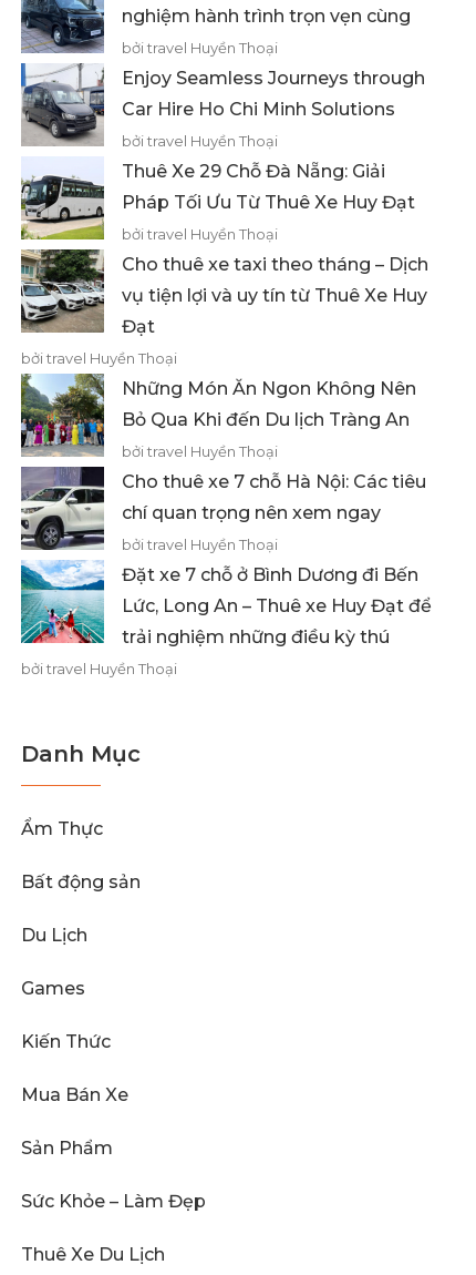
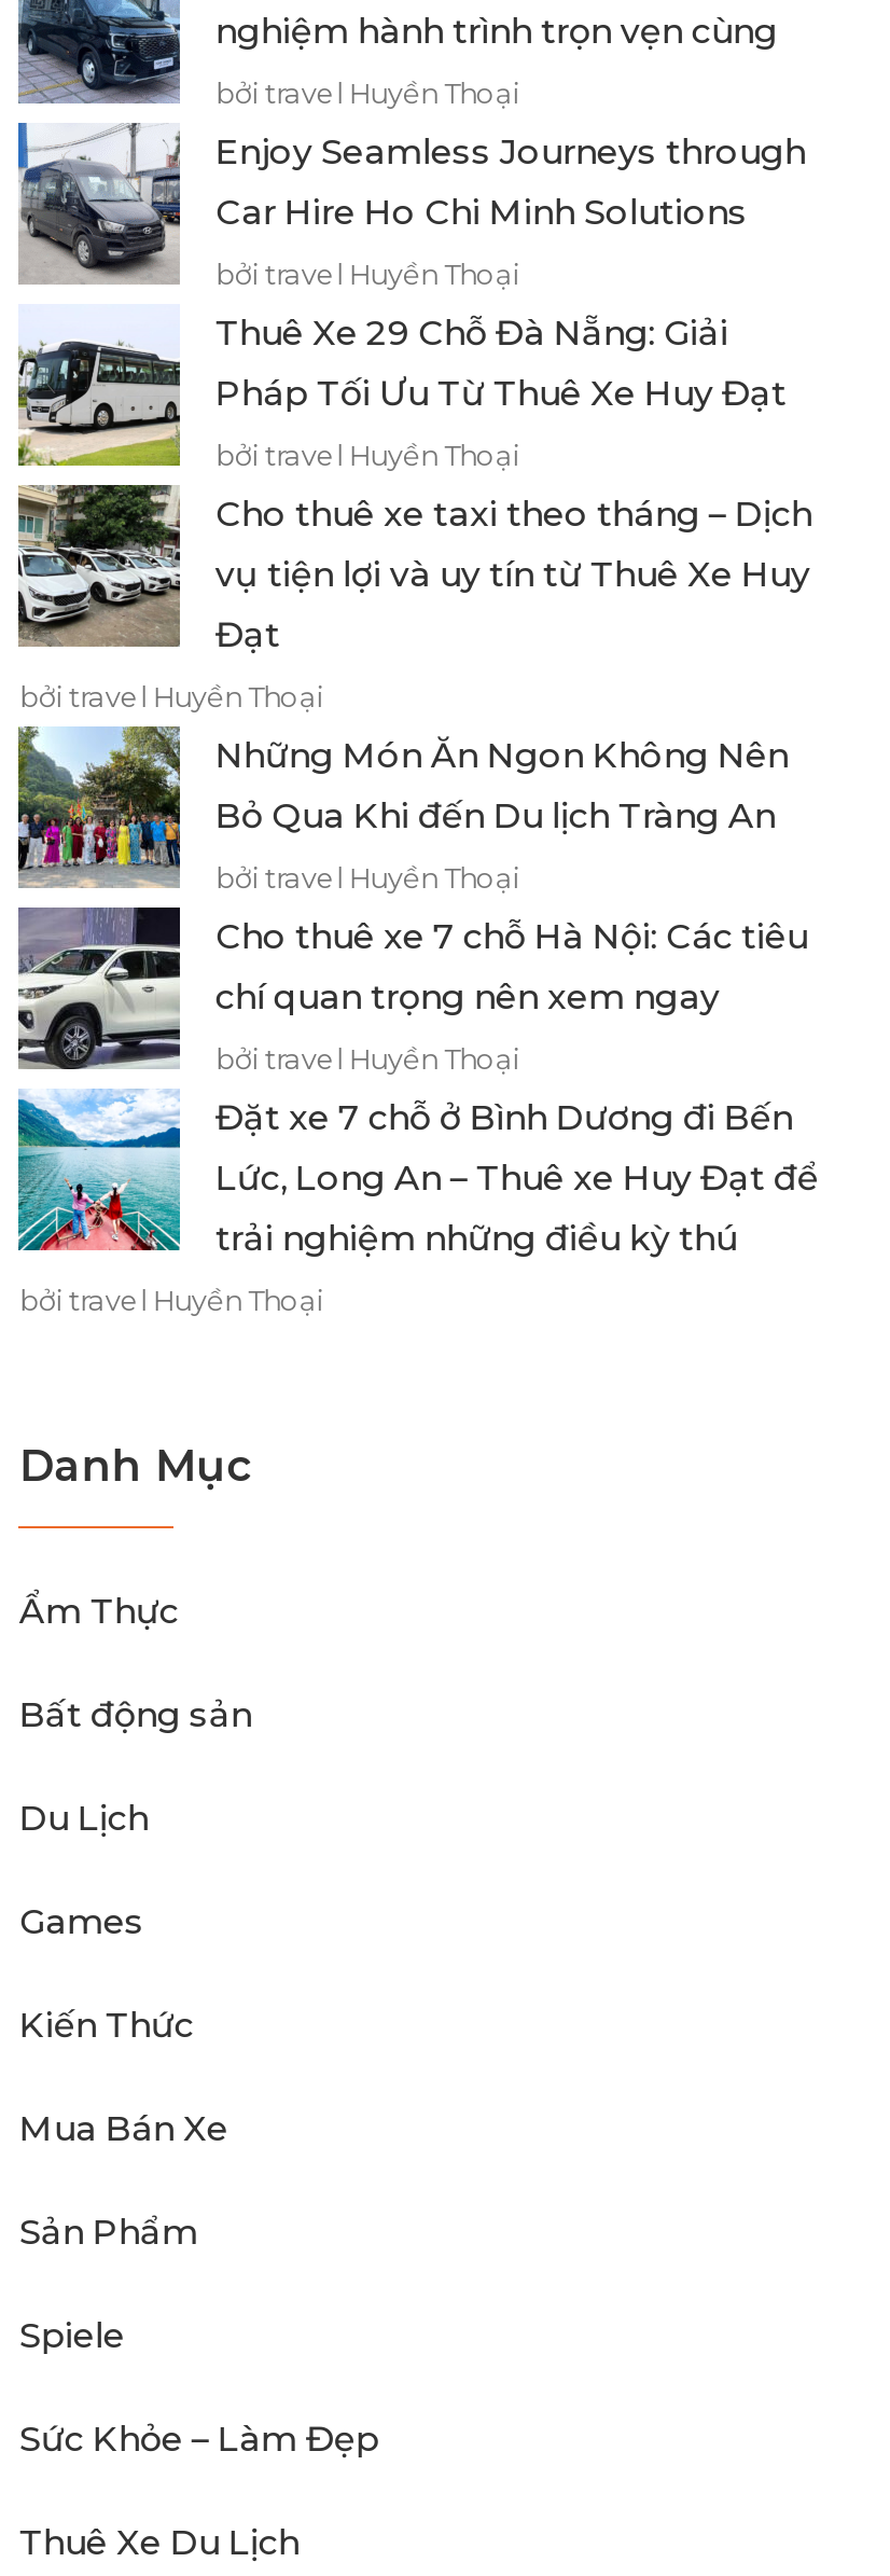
none -> [19,2316,125,2357] Spiele

